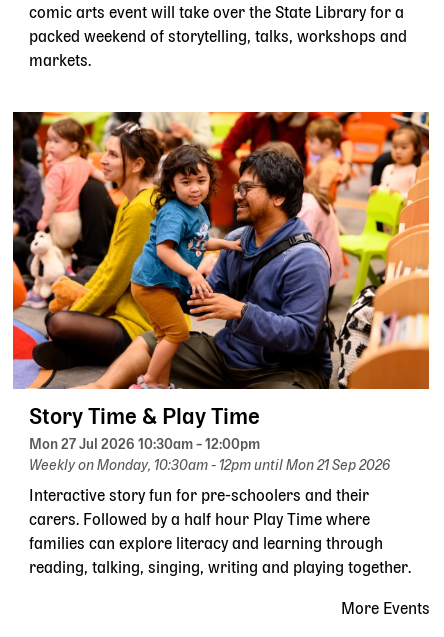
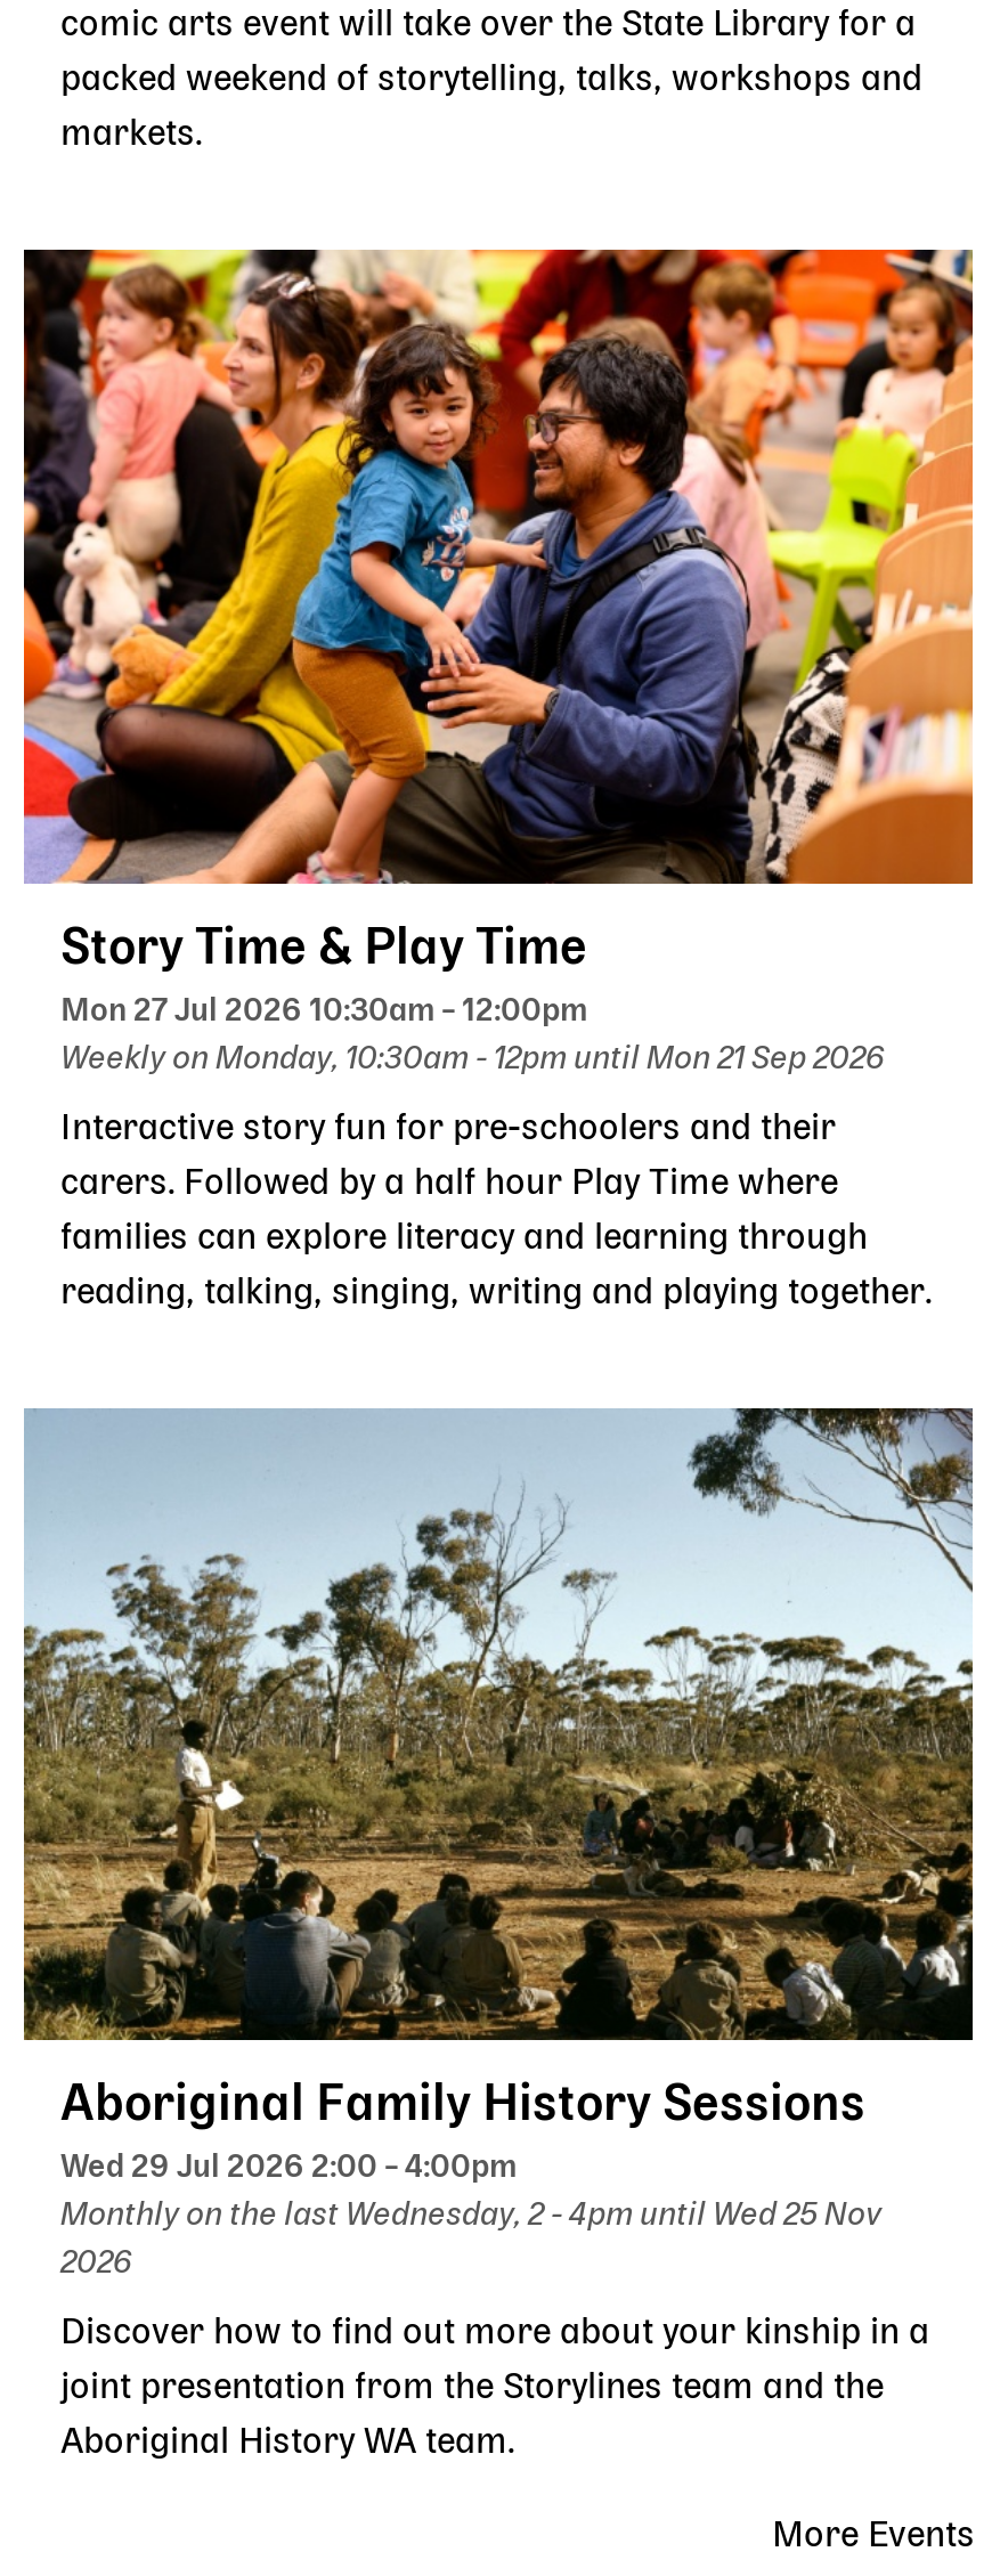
none -> [22,1400,975,2459] [image] | Aboriginal Family History Sessions | Wed 29 Jul 2026 2:00 – 4:00pm | Monthly on the last Wednesday, 2 - 4pm until Wed 25 Nov | 2026 | Discover how to find out more about your kinship in a | joint presentation from the Storylines team and the | Aboriginal History WA team.

